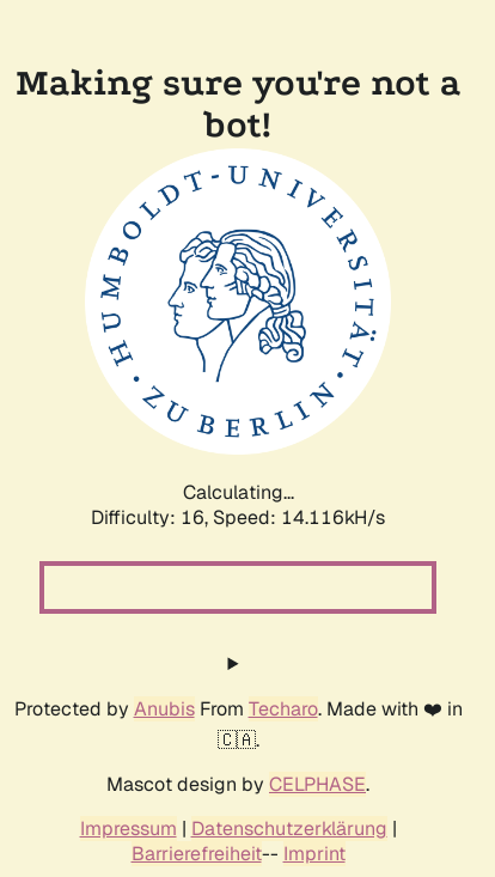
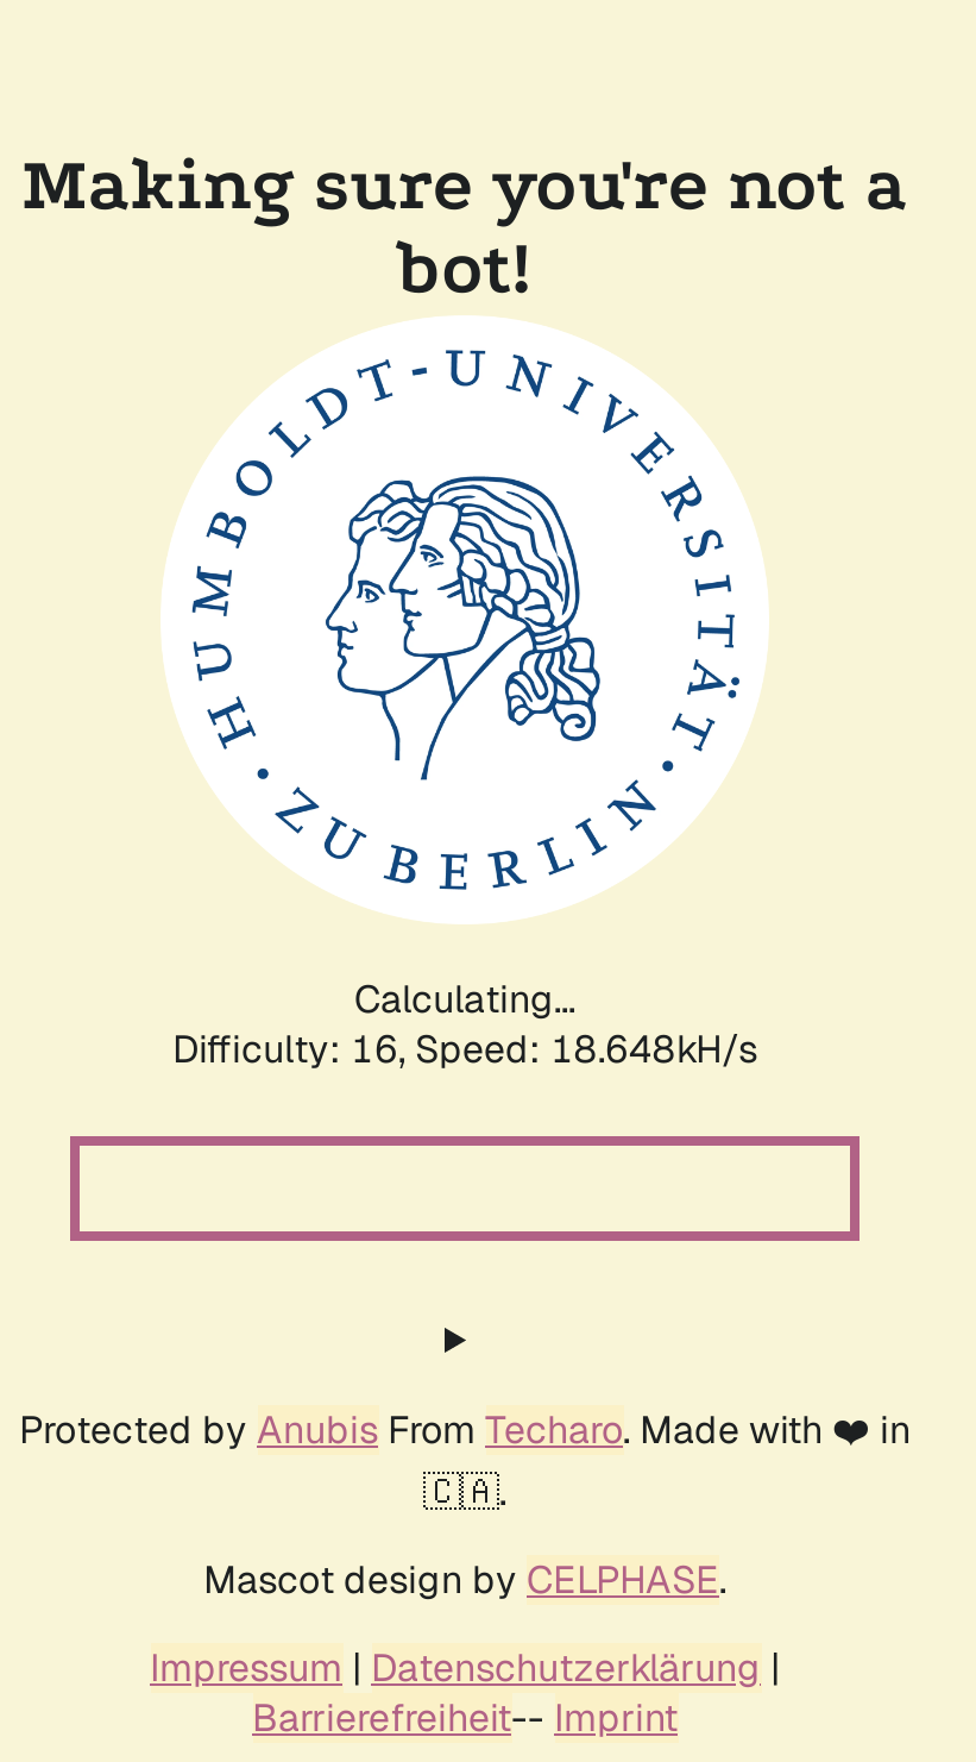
[91,505,385,530] Difficulty: 16, Speed: 14.116kH/s -> [172,1024,757,1074] Difficulty: 16, Speed: 18.648kH/s

